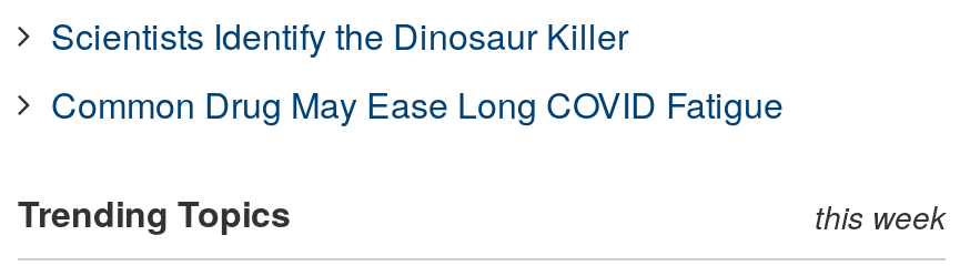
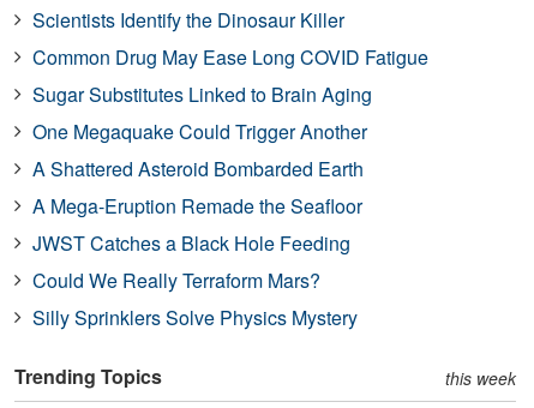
none -> [32,80,372,331] Sugar Substitutes Linked to Brain Aging | One Megaquake Could Trigger Another | A Shattered Asteroid Bombarded Earth | A Mega-Eruption Remade the Seafloor | JWST Catches a Black Hole Feeding | Could We Really Terraform Mars? | Silly Sprinklers Solve Physics Mystery

